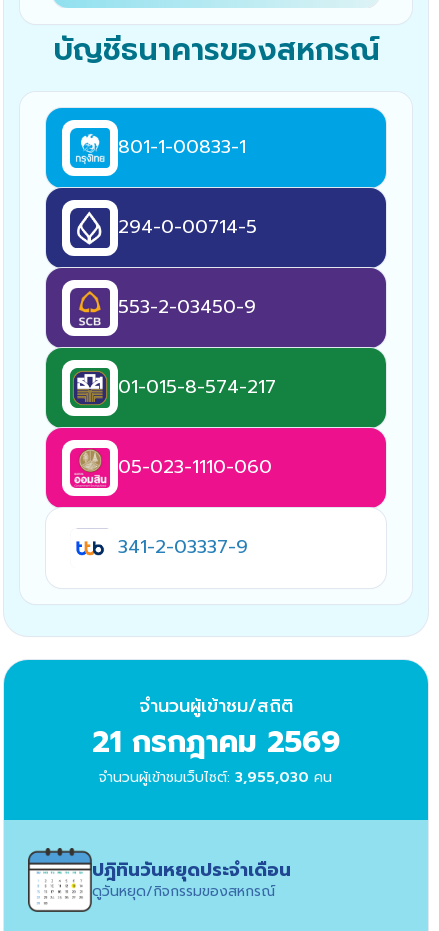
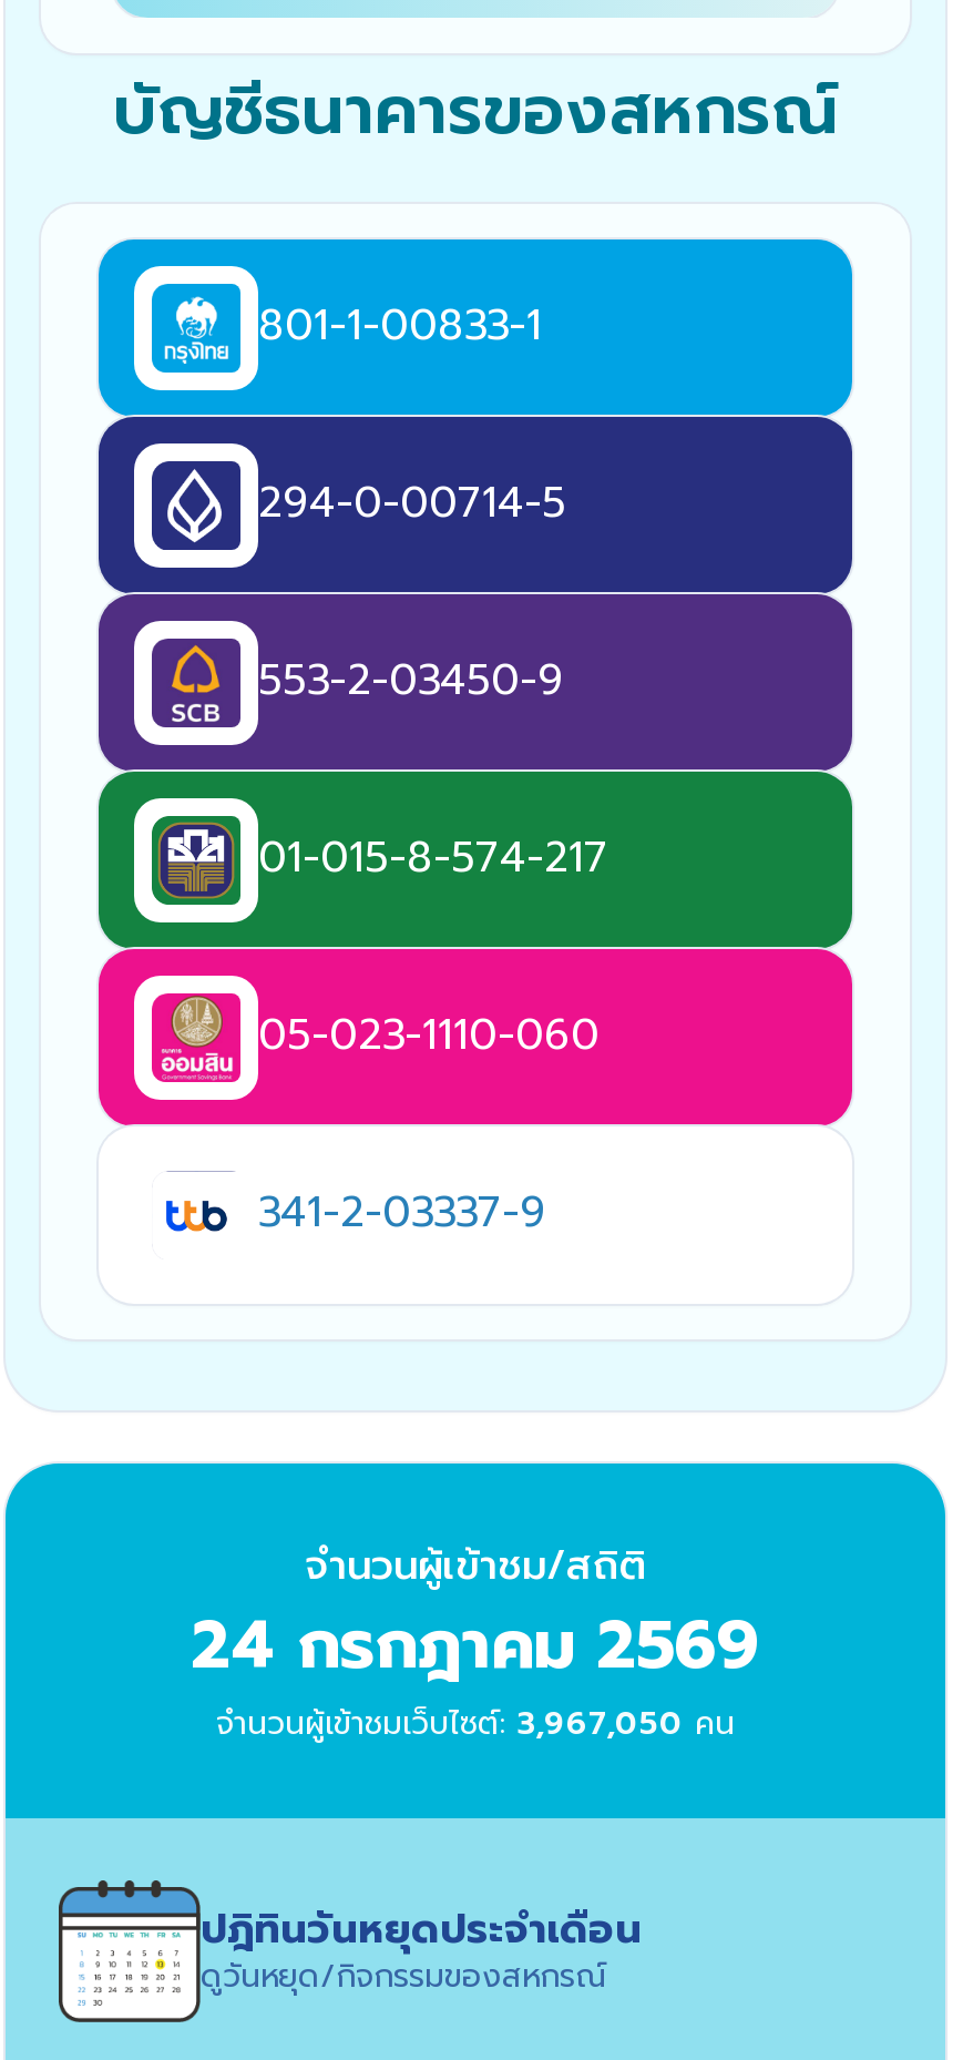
[92,718,340,764] 21 กรกฎาคม 2569 -> [192,1593,759,1695] 24 กรกฎาคม 2569
[99,766,332,787] จำนวนผู้เข้าชมเว็บไซต์: 3,955,030คน -> [216,1700,735,1746] จำนวนผู้เข้าชมเว็บไซต์: 3,967,050คน

